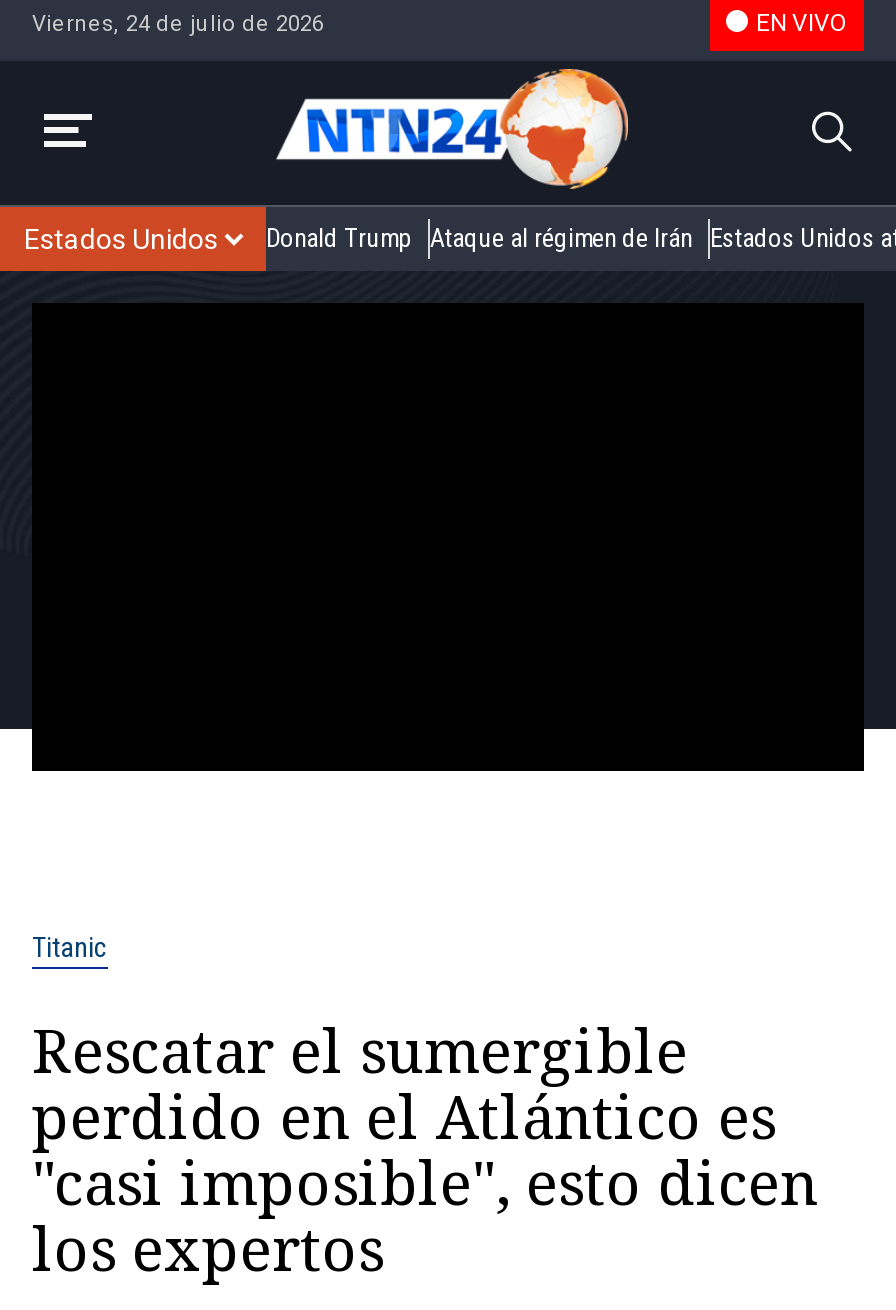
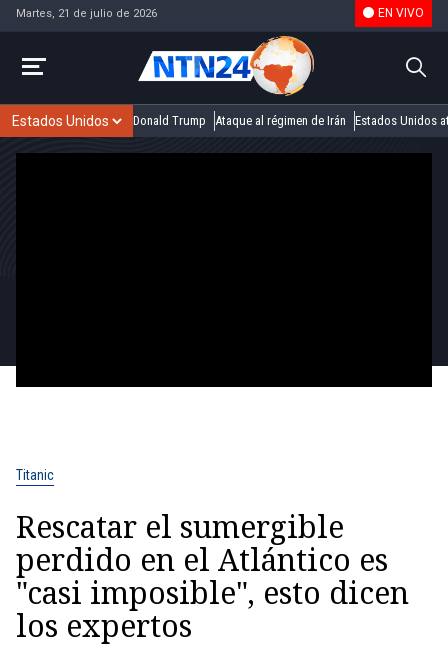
[32,10,324,36] Viernes, 24 de julio de 2026 -> [16,6,157,19] Martes, 21 de julio de 2026

